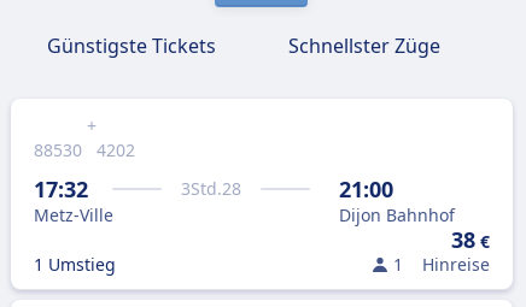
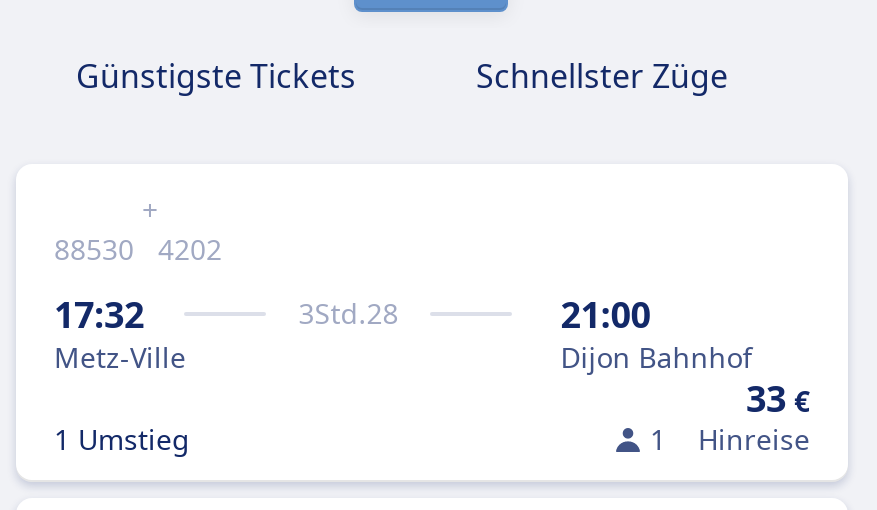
[451,225,490,254] 38 € -> [746,374,810,422] 33 €

